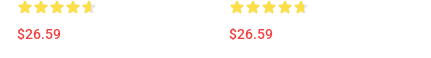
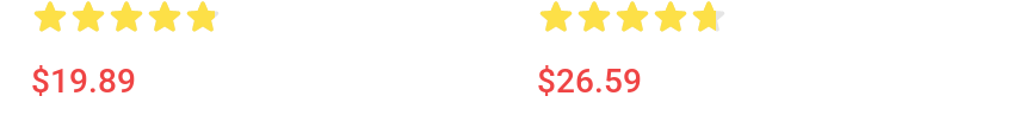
[17,26,61,42] $26.59 -> [31,62,136,100] $19.89

